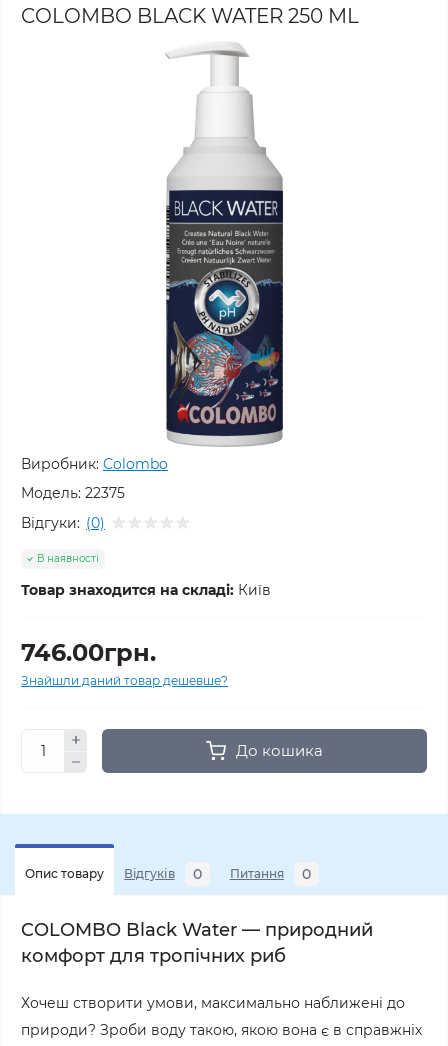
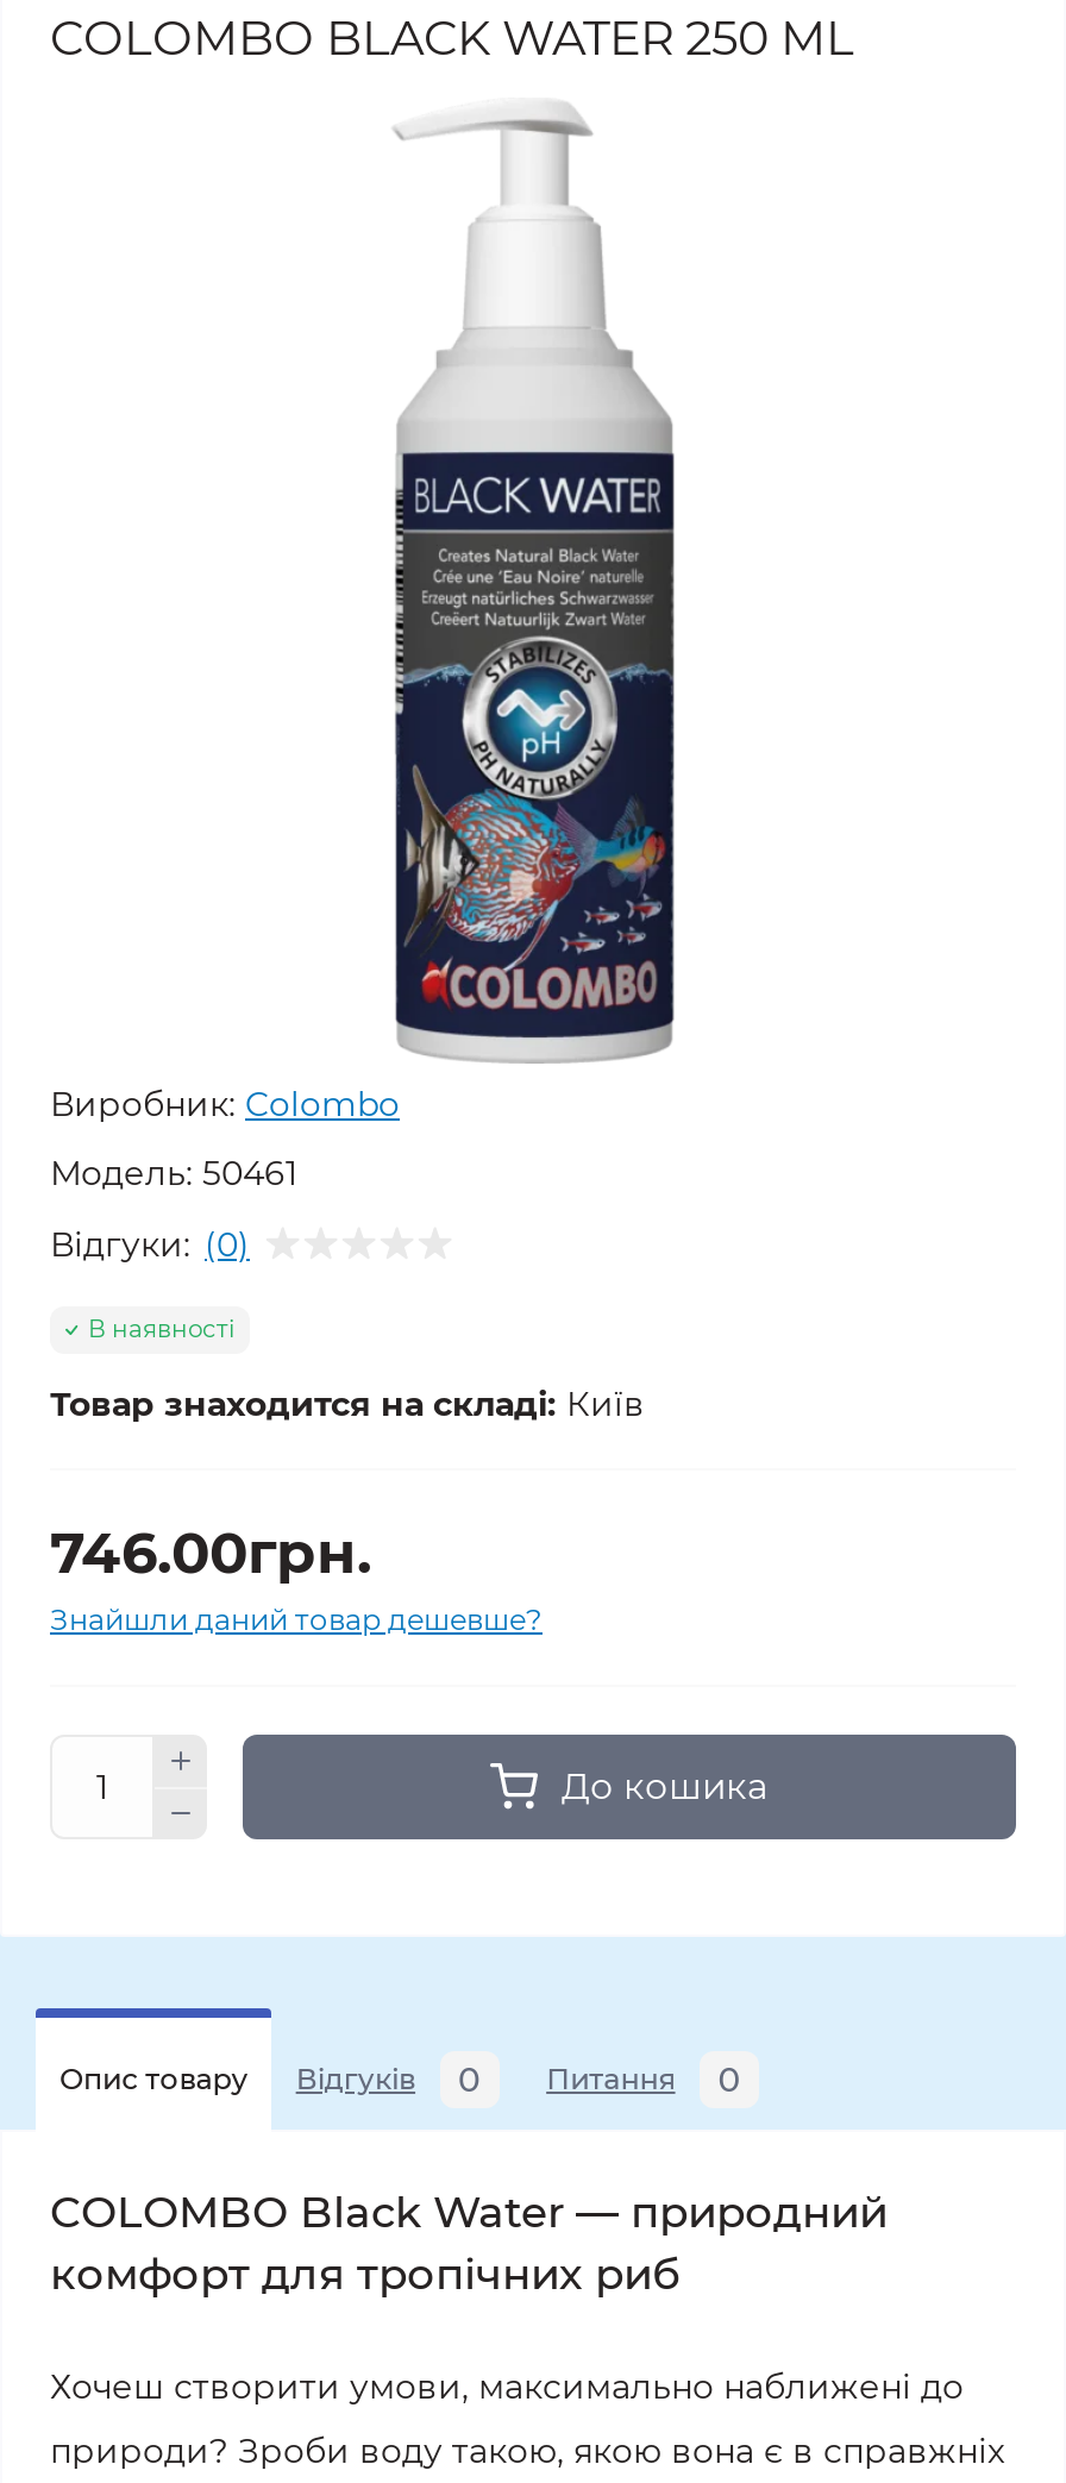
[21,484,125,502] Модель: 22375 -> [50,1152,297,1195] Модель: 50461

